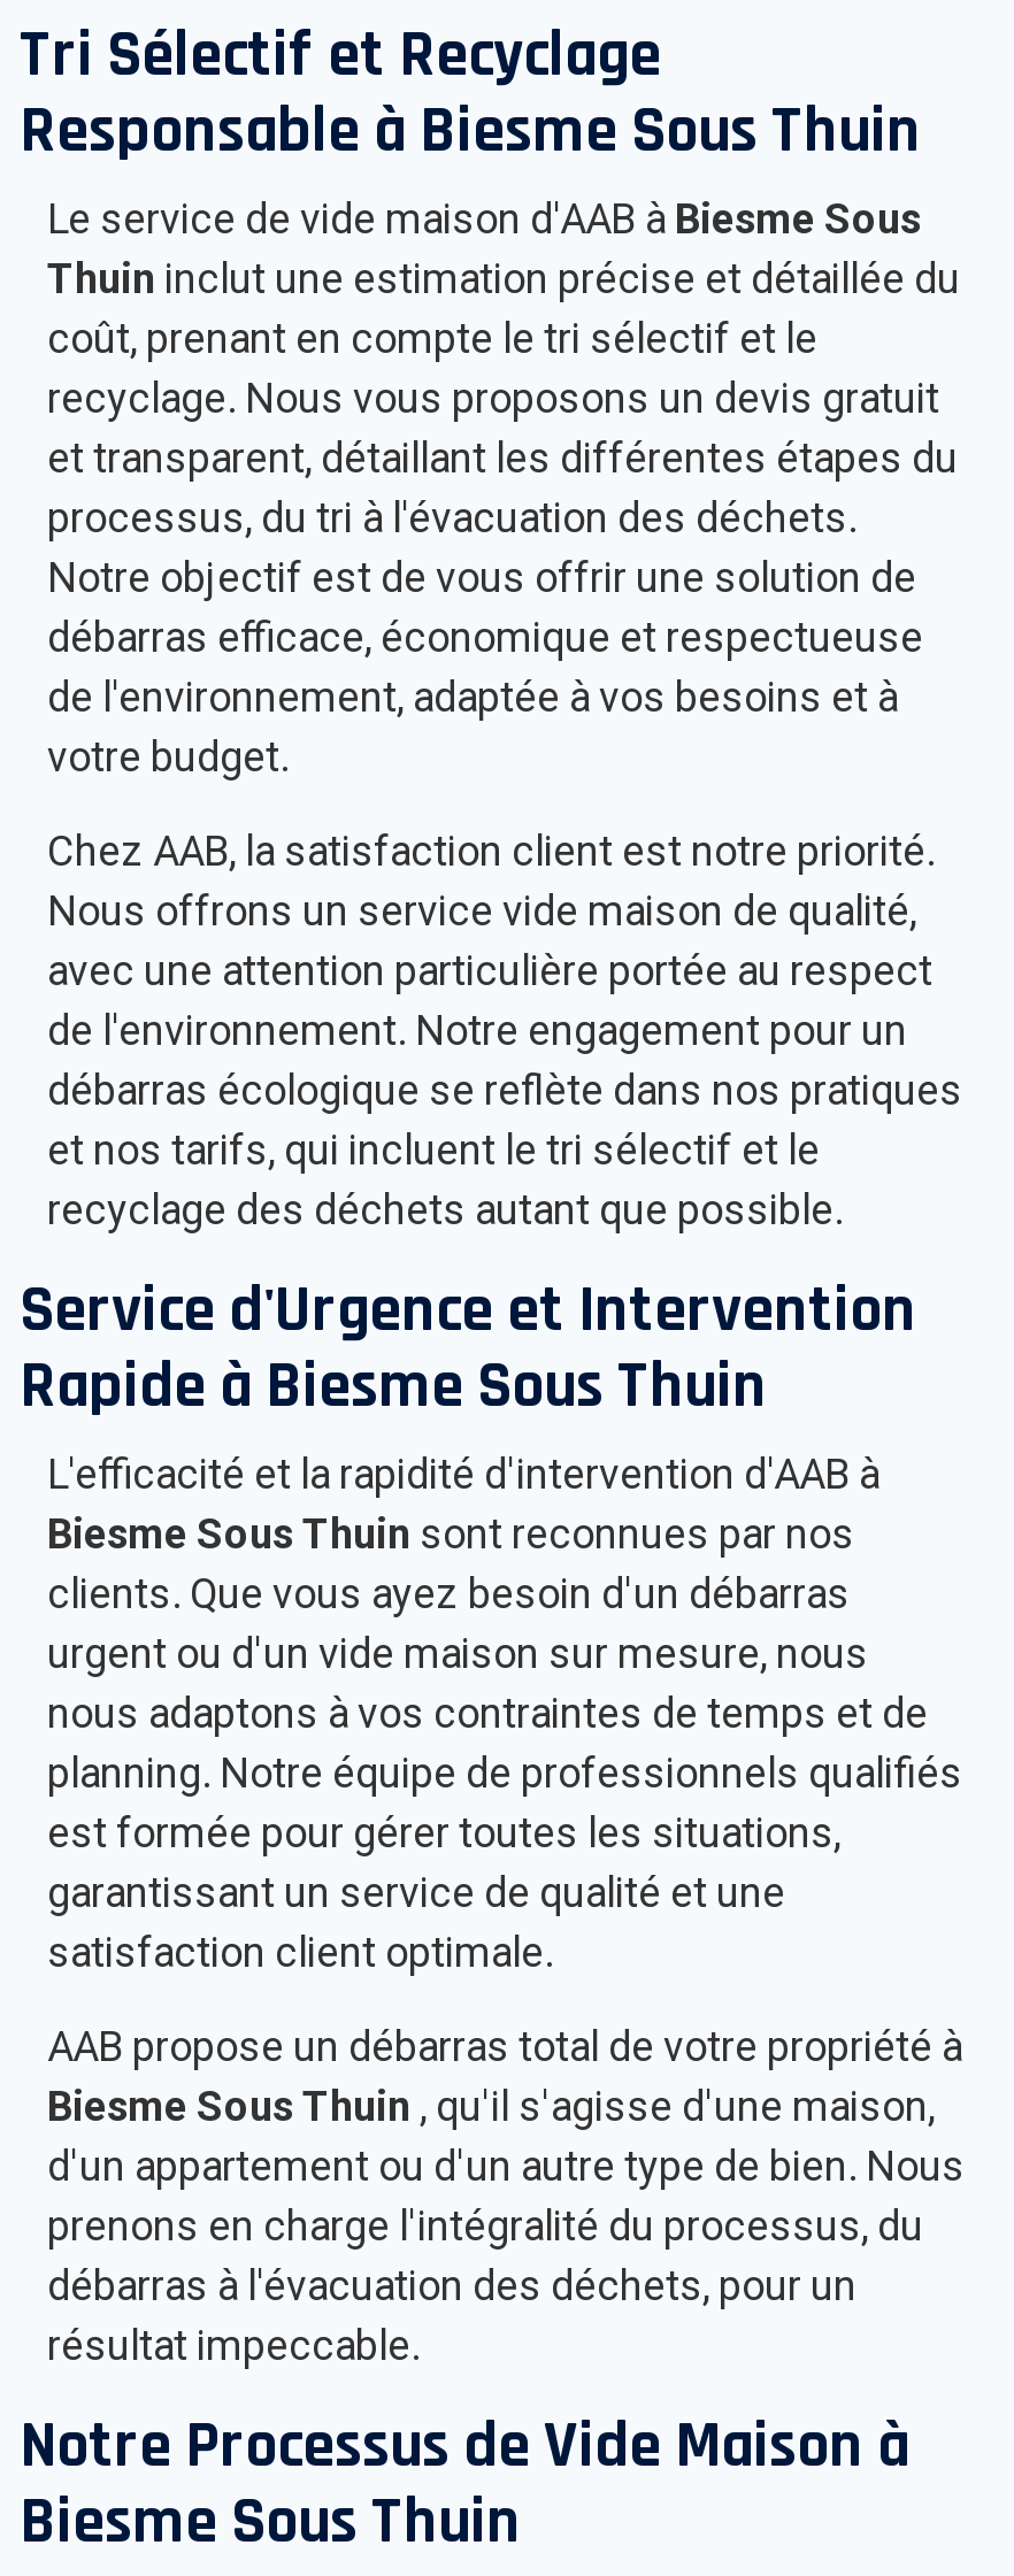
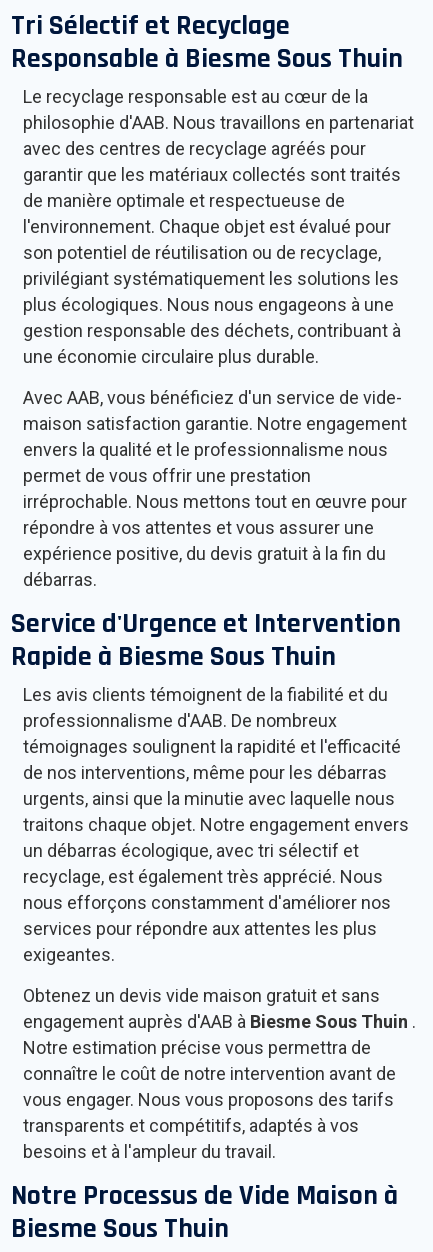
[47,195,960,781] Le service de vide maison d'AAB à Biesme Sous | Thuin inclut une estimation précise et détaillée du | coût, prenant en compte le tri sélectif et le | recyclage. Nous vous proposons un devis gratuit | et transparent, détaillant les différentes étapes du | processus, du tri à l'évacuation des déchets. | Notre objectif est de vous offrir une solution de | débarras efficace, économique et respectueuse | de l'environnement, adaptée à vos besoins et à | votre budget. -> [23,86,414,367] Le recyclage responsable est au cœur de la | philosophie d'AAB. Nous travaillons en partenariat | avec des centres de recyclage agréés pour | garantir que les matériaux collectés sont traités | de manière optimale et respectueuse de | l'environnement. Chaque objet est évalué pour | son potentiel de réutilisation ou de recyclage, | privilégiant systématiquement les solutions les | plus écologiques. Nous nous engageons à une | gestion responsable des déchets, contribuant à | une économie circulaire plus durable.
[47,827,962,1234] Chez AAB, la satisfaction client est notre priorité. | Nous offrons un service vide maison de qualité, | avec une attention particulière portée au respect | de l'environnement. Notre engagement pour un | débarras écologique se reflète dans nos pratiques | et nos tarifs, qui incluent le tri sélectif et le | recyclage des déchets autant que possible. -> [23,387,407,590] Avec AAB, vous bénéficiez d'un service de vide- | maison satisfaction garantie. Notre engagement | envers la qualité et le professionnalisme nous | permet de vous offrir une prestation | irréprochable. Nous mettons tout en œuvre pour | répondre à vos attentes et vous assurer une | expérience positive, du devis gratuit à la fin du | débarras.
[47,1450,962,1977] L'efficacité et la rapidité d'intervention d'AAB à | Biesme Sous Thuin sont reconnues par nos | clients. Que vous ayez besoin d'un débarras | urgent ou d'un vide maison sur mesure, nous | nous adaptons à vos contraintes de temps et de | planning. Notre équipe de professionnels qualifiés | est formée pour gérer toutes les situations, | garantissant un service de qualité et une | satisfaction client optimale. -> [23,684,409,965] Les avis clients témoignent de la fiabilité et du | professionnalisme d'AAB. De nombreux | témoignages soulignent la rapidité et l'efficacité | de nos interventions, même pour les débarras | urgents, ainsi que la minutie avec laquelle nous | traitons chaque objet. Notre engagement envers | un débarras écologique, avec tri sélectif et | recyclage, est également très apprécié. Nous | nous efforçons constamment d'améliorer nos | services pour répondre aux attentes les plus | exigeantes.
[47,2023,965,2370] AAB propose un débarras total de votre propriété à | Biesme Sous Thuin, qu'il s'agisse d'une maison, | d'un appartement ou d'un autre type de bien. Nous | prenons en charge l'intégralité du processus, du | débarras à l'évacuation des déchets, pour un | résultat impeccable. -> [23,985,416,1162] Obtenez un devis vide maison gratuit et sans | engagement auprès d'AAB à Biesme Sous Thuin. | Notre estimation précise vous permettra de | connaître le coût de notre intervention avant de | vous engager. Nous vous proposons des tarifs | transparents et compétitifs, adaptés à vos | besoins et à l'ampleur du travail.

